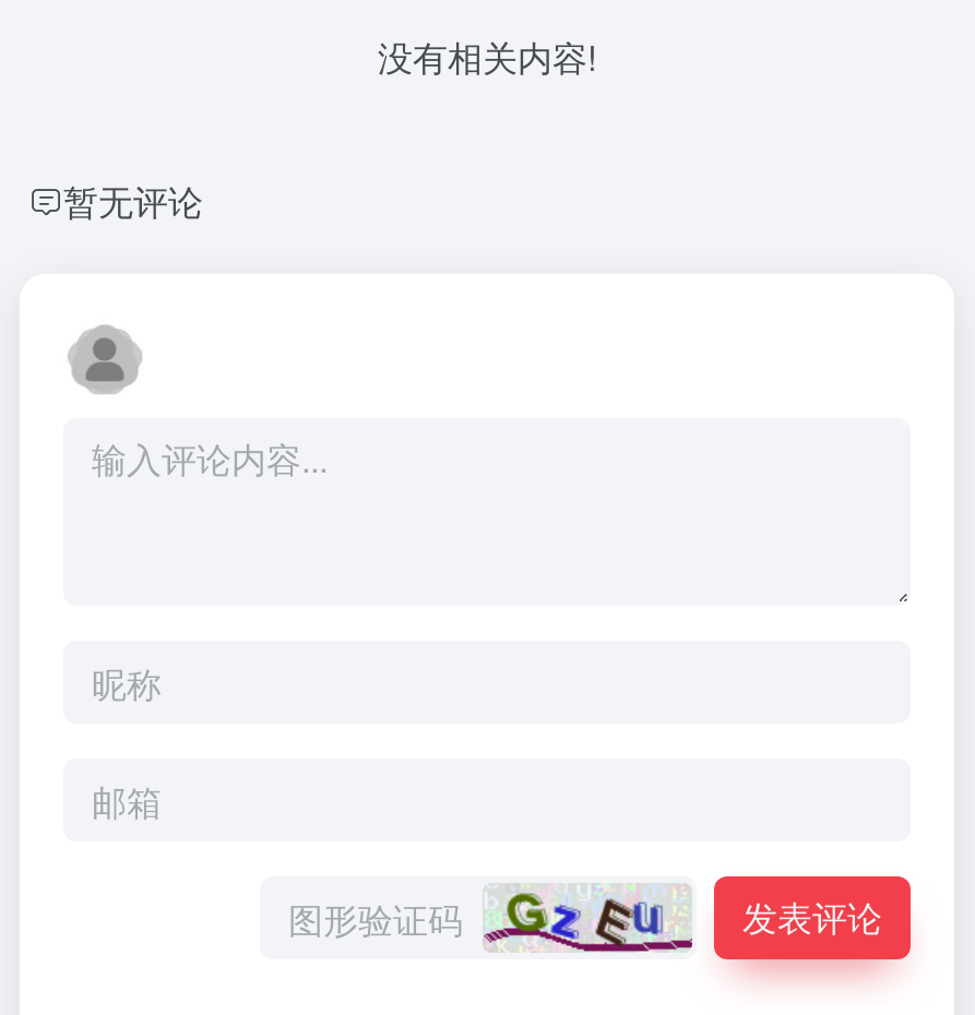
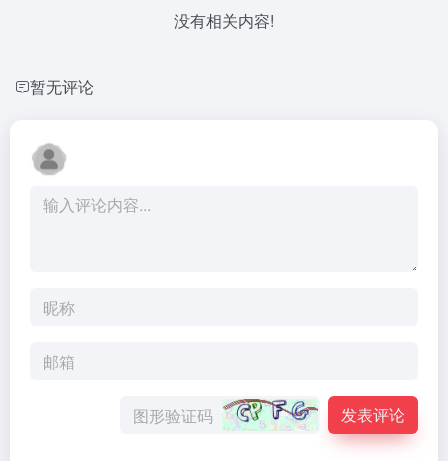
[483,883,694,955] [image] -> [223,398,318,431] [image]

